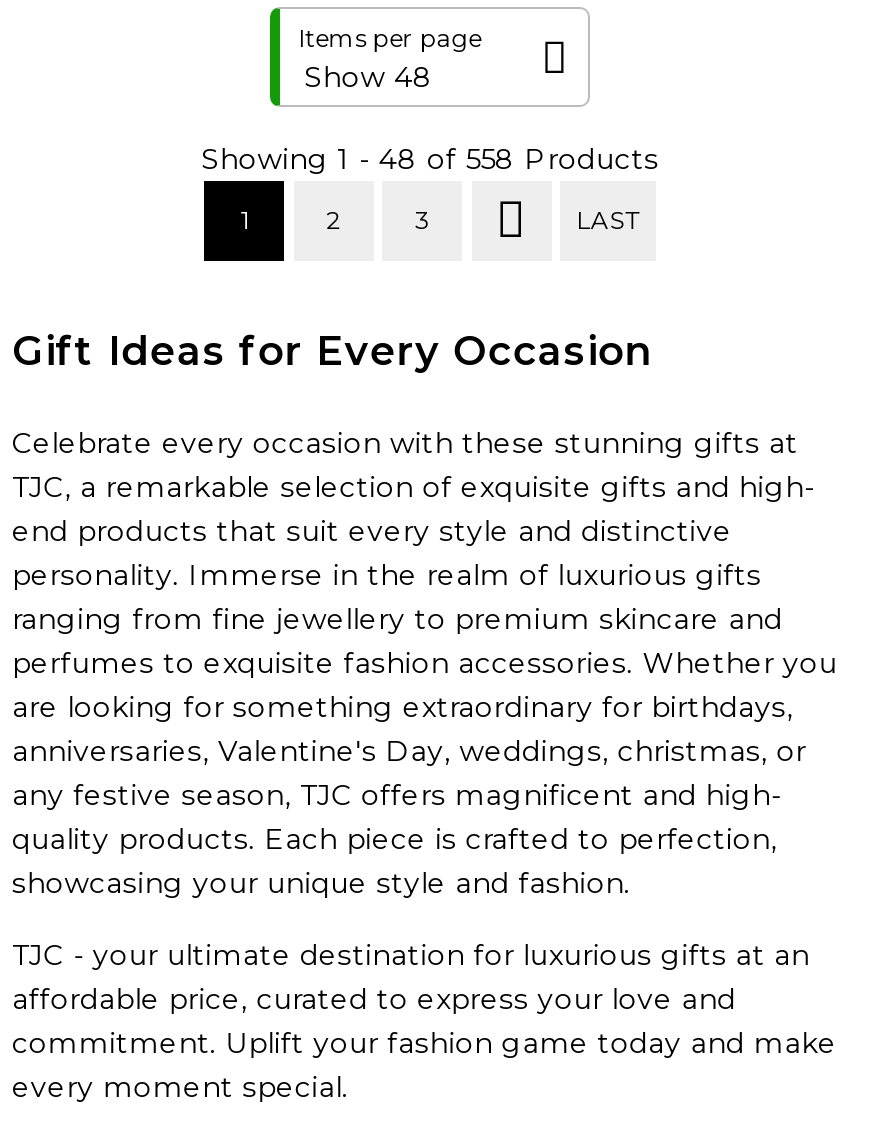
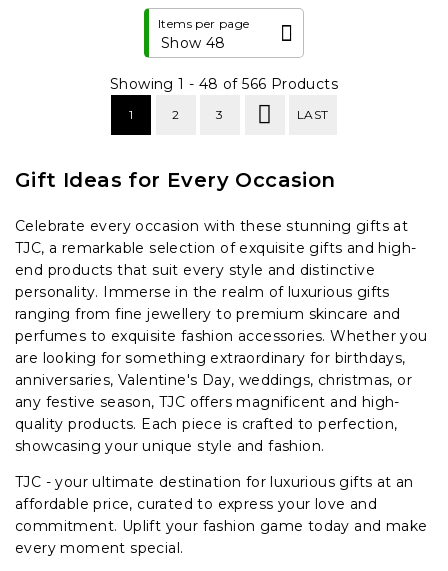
[201,142,659,178] Showing 1 - 48 of 558 Products -> [110,75,338,93] Showing 1 - 48 of 566 Products

